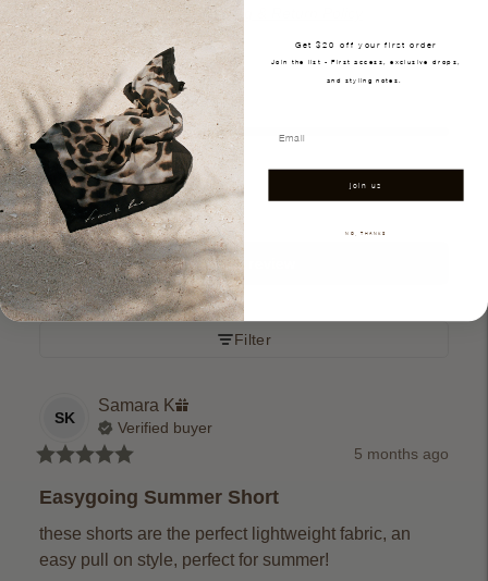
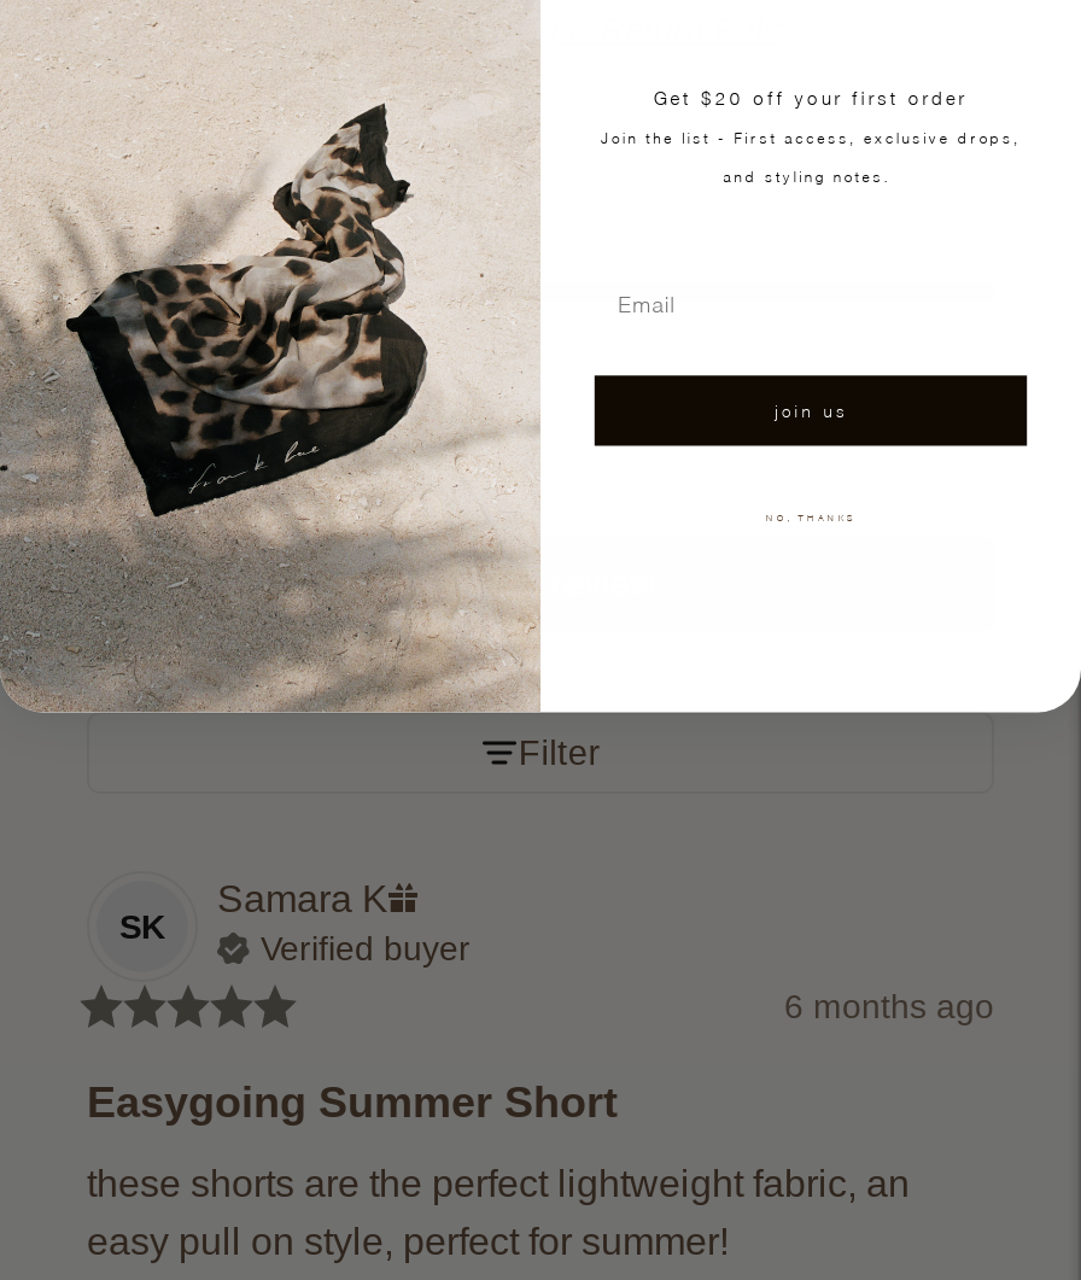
[354,445,449,462] 5 months ago -> [784,987,994,1025] 6 months ago

